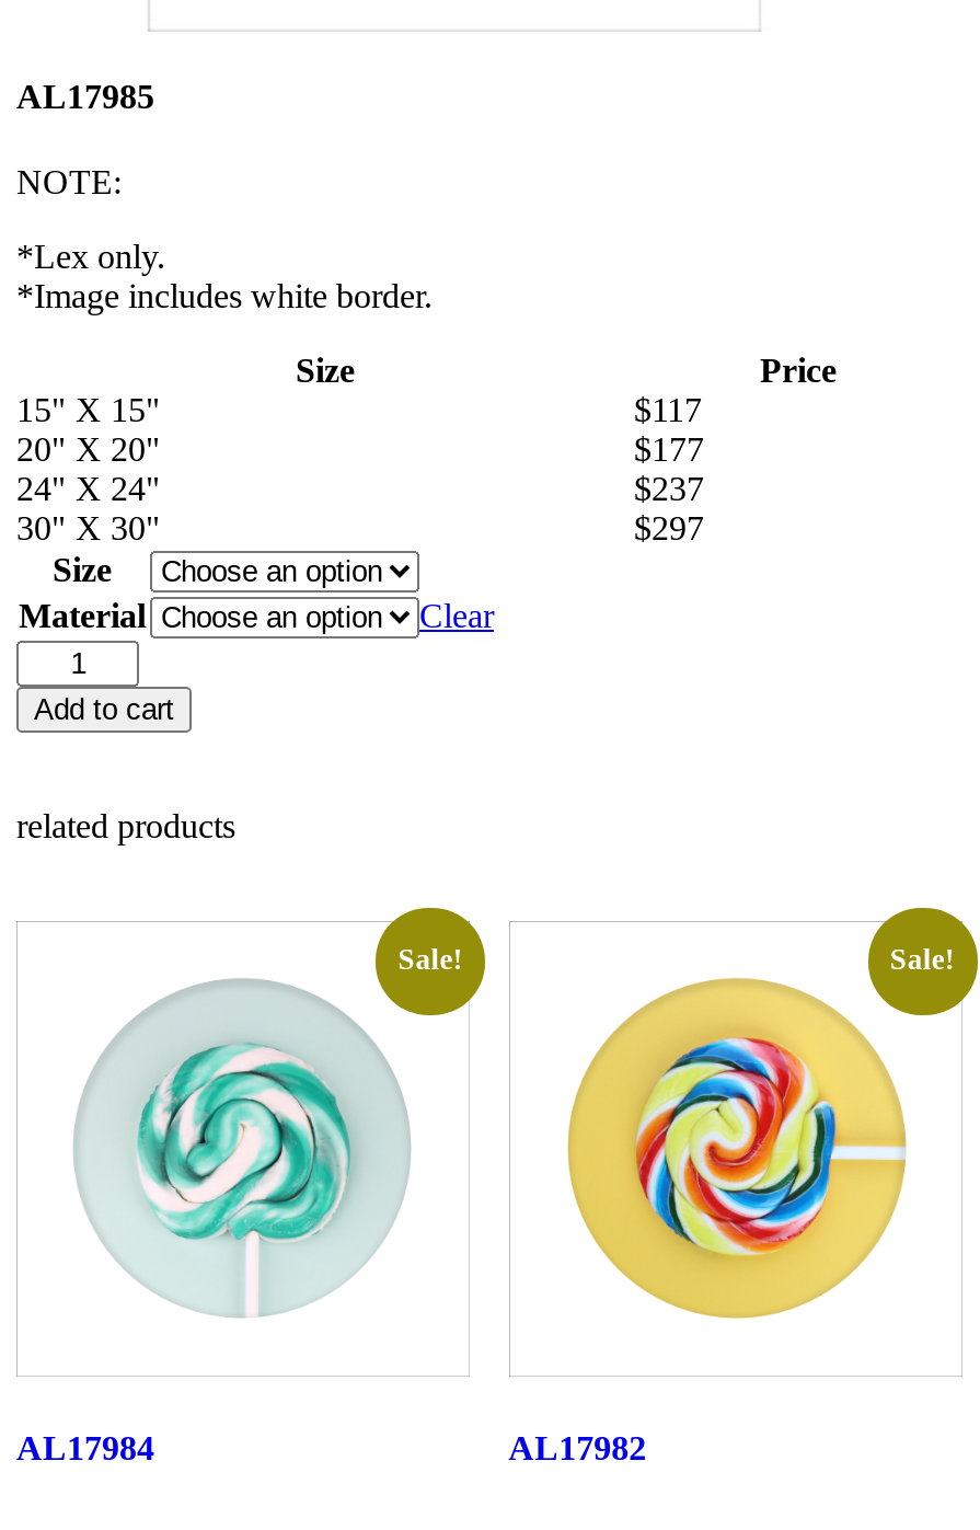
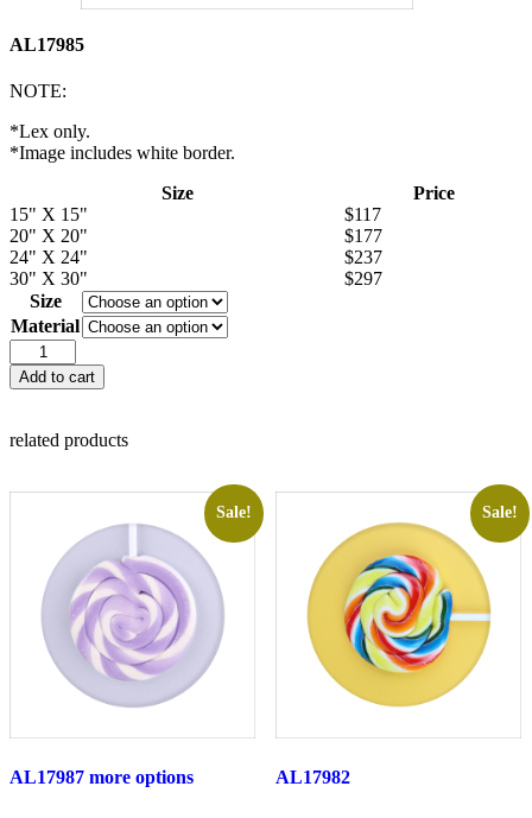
[419,598,494,635] Clear -> none
[87,978,360,1318] [image] -> [49,524,210,708] [image]
[16,1429,154,1466] AL17984 -> [9,767,194,787] AL17987 more options

